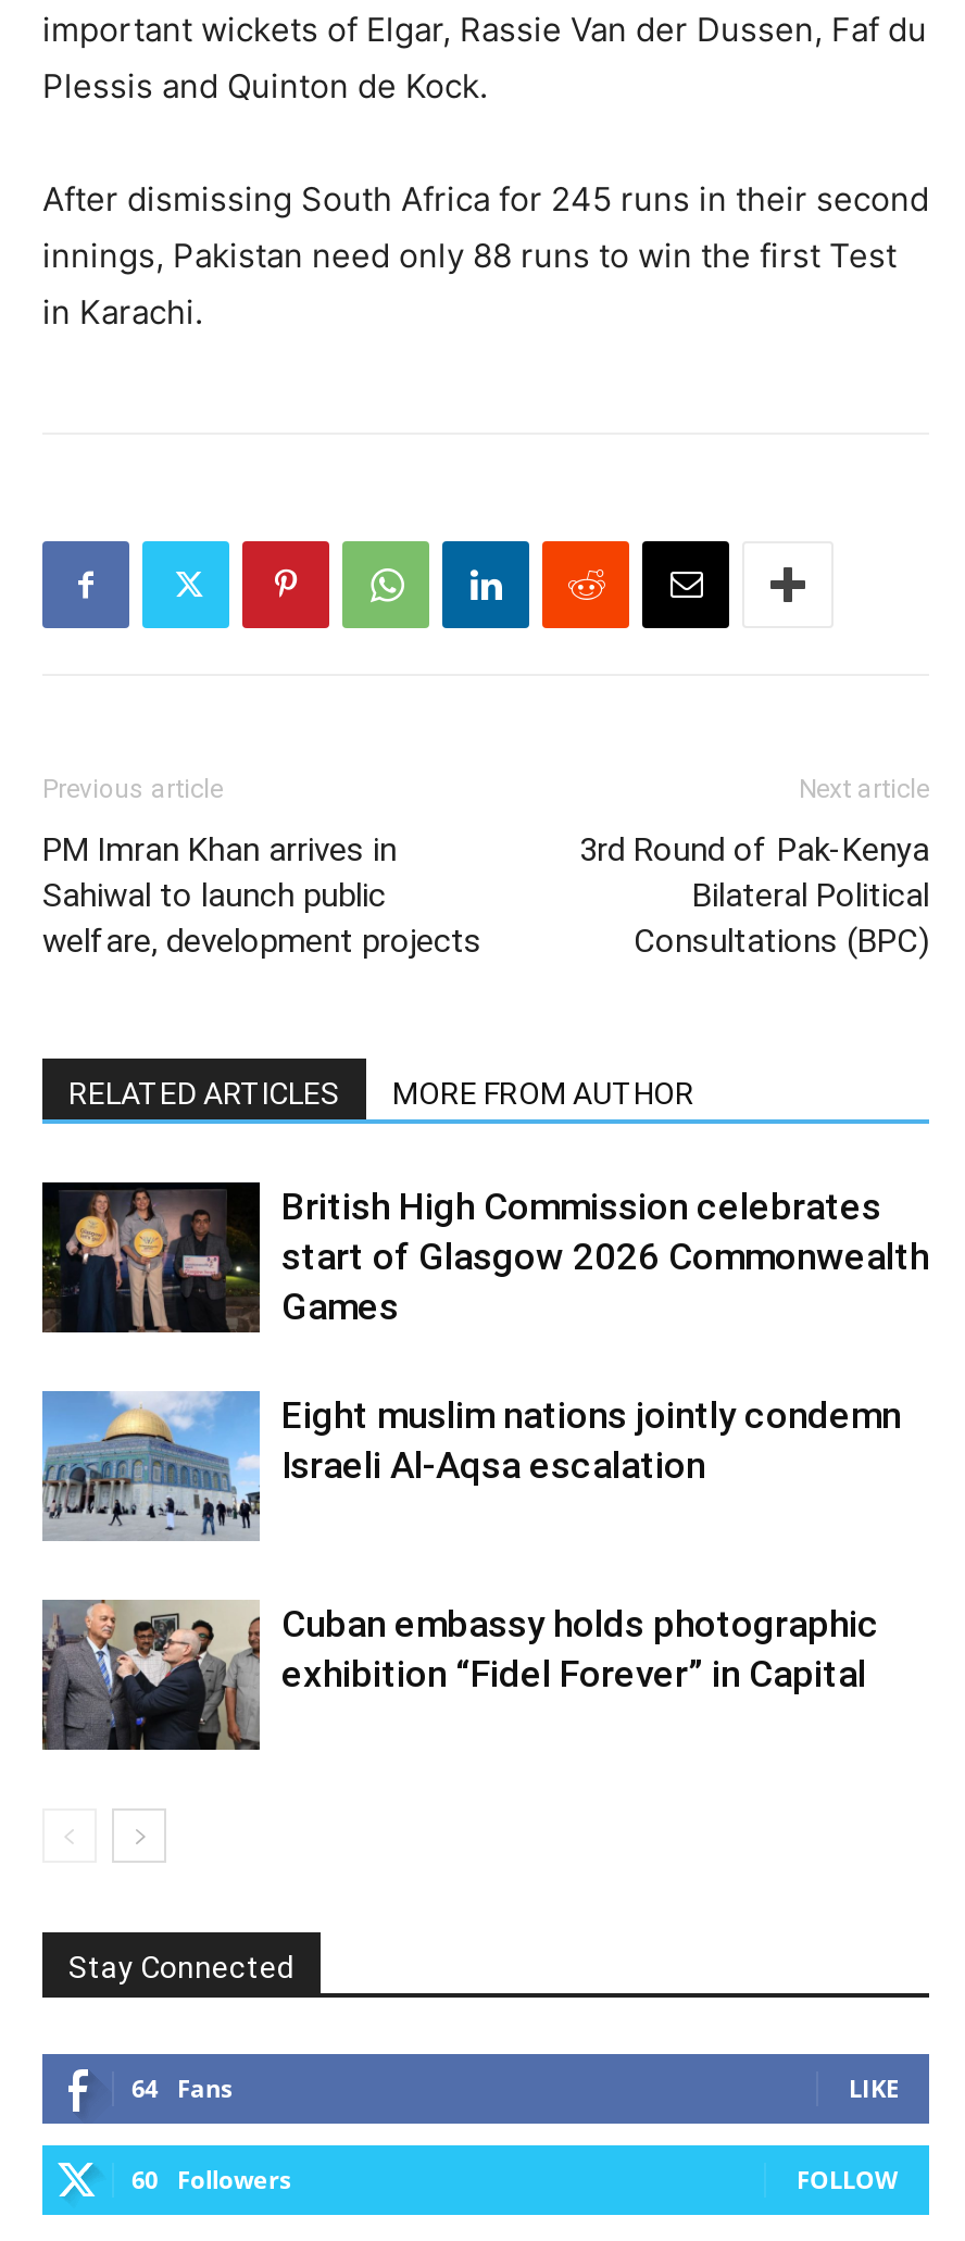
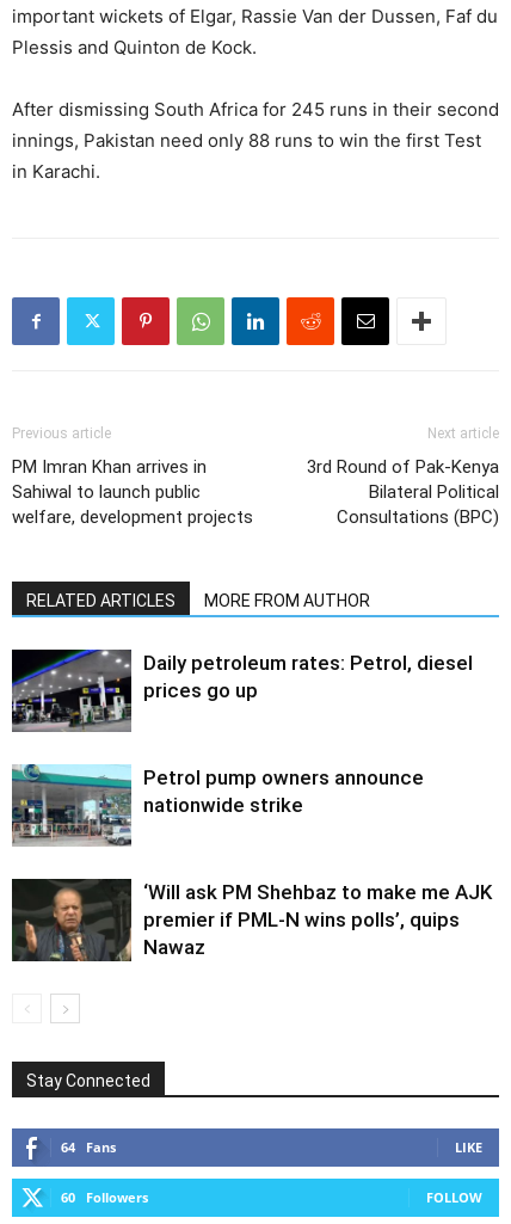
[40,1180,929,1332] [image] | British High Commission celebrates | start of Glasgow 2026 Commonwealth | Games -> [11,648,473,732] [image] | Daily petroleum rates: Petrol, diesel | prices go up
[40,1391,901,1537] [image] | Eight muslim nations jointly condemn | Israeli Al-Aqsa escalation -> [11,764,424,845] [image] | Petrol pump owners announce | nationwide strike
[40,1598,879,1752] [image] | Cuban embassy holds photographic | exhibition “Fidel Forever” in Capital -> [12,878,492,962] [image] | ‘Will ask PM Shehbaz to make me AJK | premier if PML-N wins polls’, quips | Nawaz

